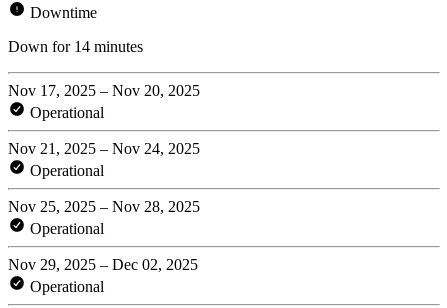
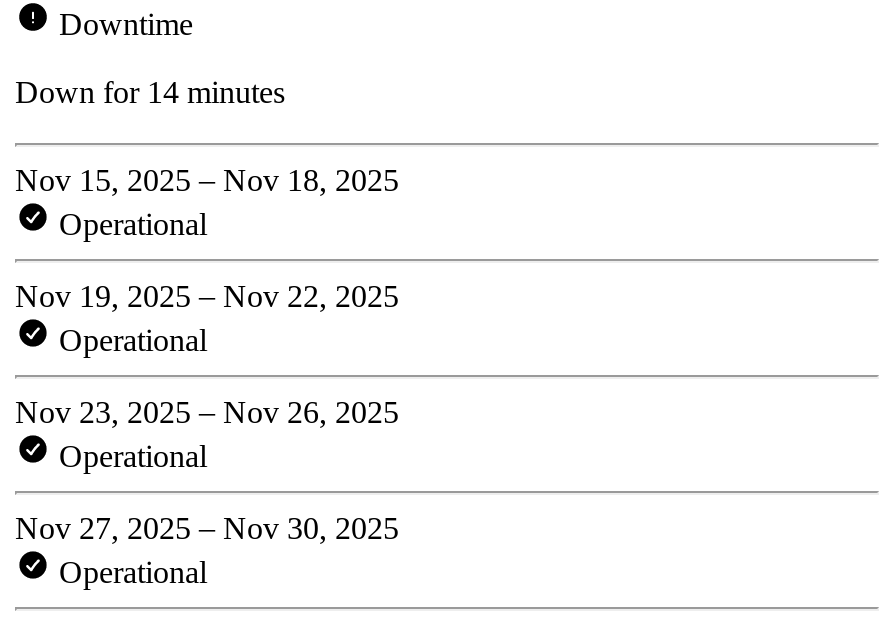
[8,82,200,99] Nov 17, 2025 – Nov 20, 2025 -> [15,164,399,198] Nov 15, 2025 – Nov 18, 2025
[8,140,200,157] Nov 21, 2025 – Nov 24, 2025 -> [15,280,399,314] Nov 19, 2025 – Nov 22, 2025
[8,198,200,215] Nov 25, 2025 – Nov 28, 2025 -> [15,396,399,430] Nov 23, 2025 – Nov 26, 2025
[8,256,198,273] Nov 29, 2025 – Dec 02, 2025 -> [15,512,399,546] Nov 27, 2025 – Nov 30, 2025

